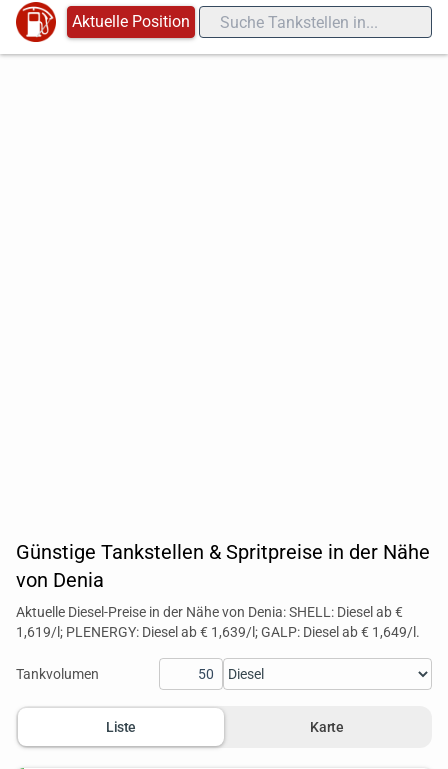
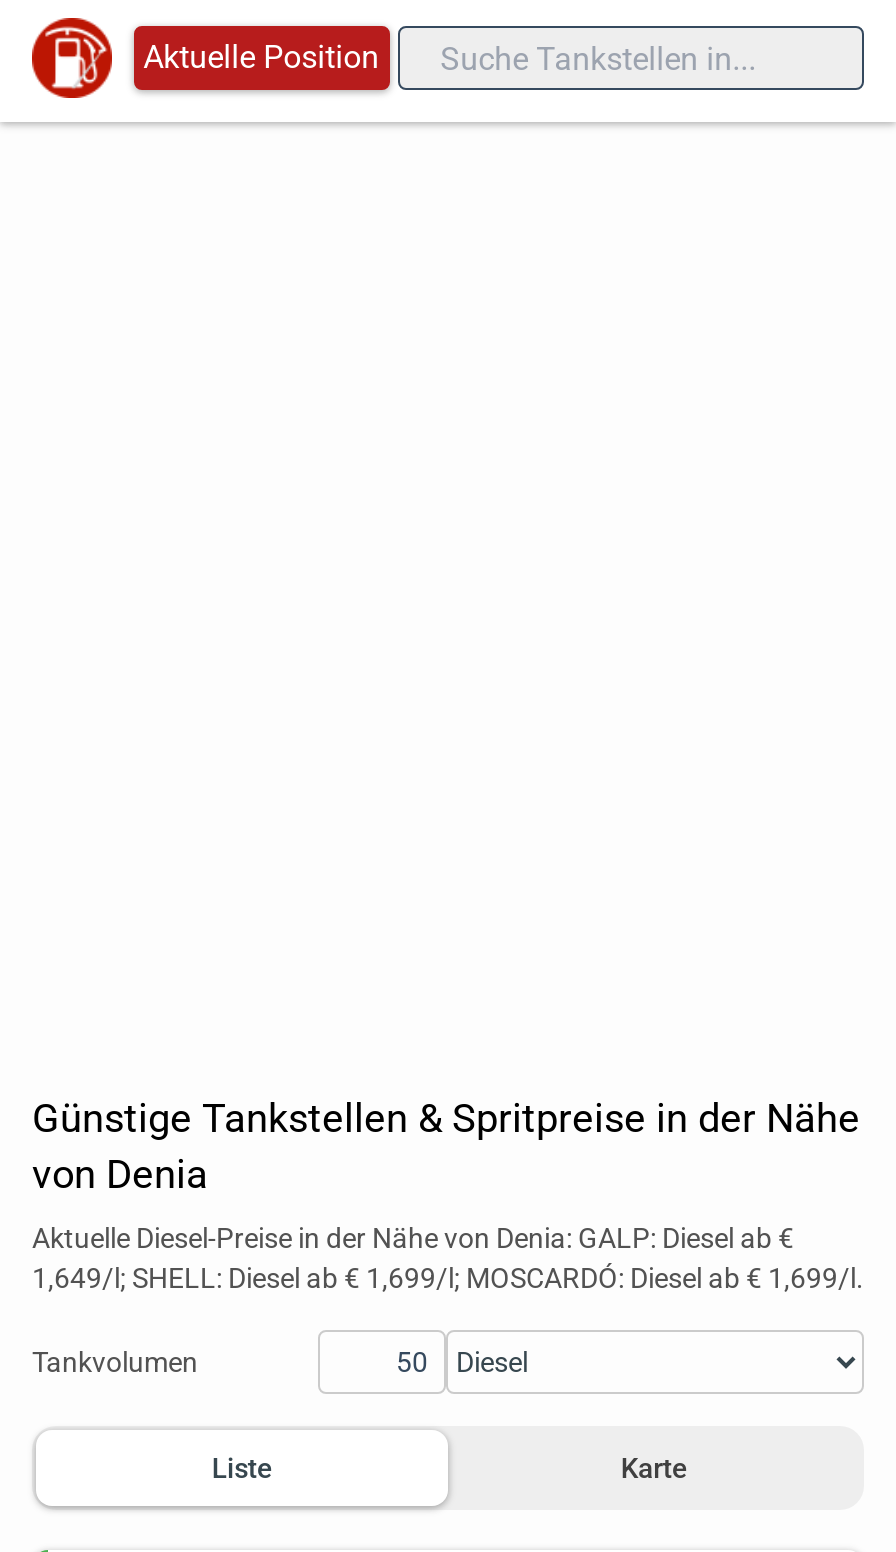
[16,604,403,620] Aktuelle Diesel-Preise in der Nähe von Denia: SHELL: Diesel ab € -> [32,1222,794,1254] Aktuelle Diesel-Preise in der Nähe von Denia: GALP: Diesel ab €
[16,624,420,640] 1,619/l; PLENERGY: Diesel ab € 1,639/l; GALP: Diesel ab € 1,649/l. -> [32,1262,864,1294] 1,649/l; SHELL: Diesel ab € 1,699/l; MOSCARDÓ: Diesel ab € 1,699/l.

